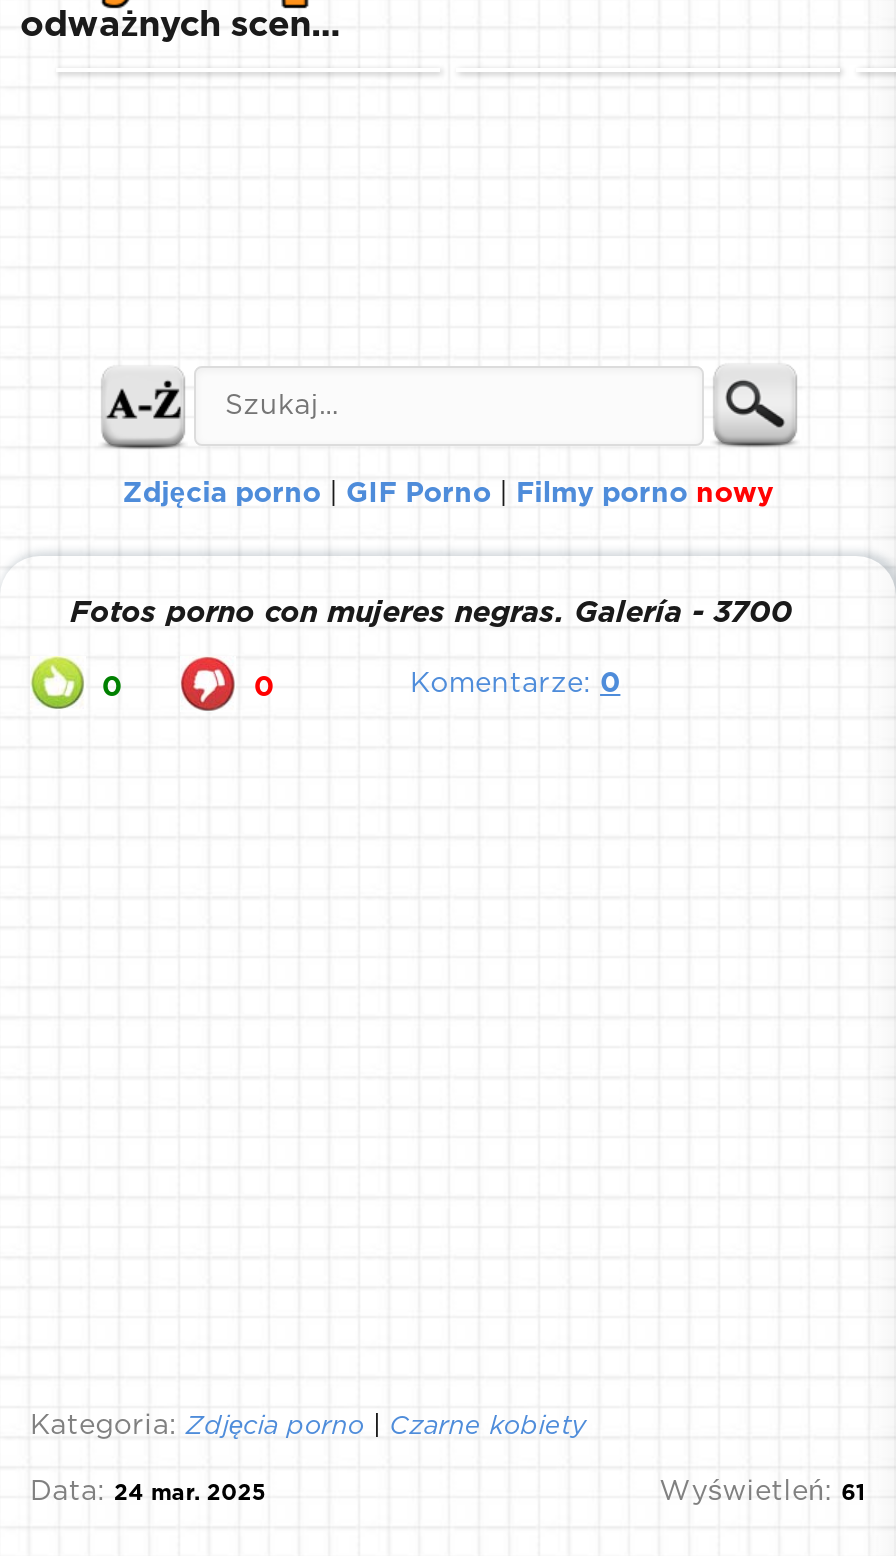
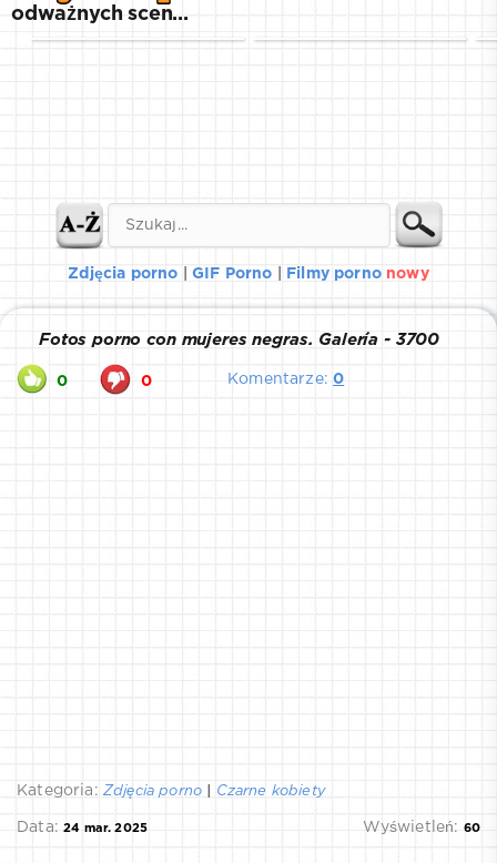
[659,1479,866,1503] Wyświetleń: 61 -> [362,820,480,834] Wyświetleń: 60

